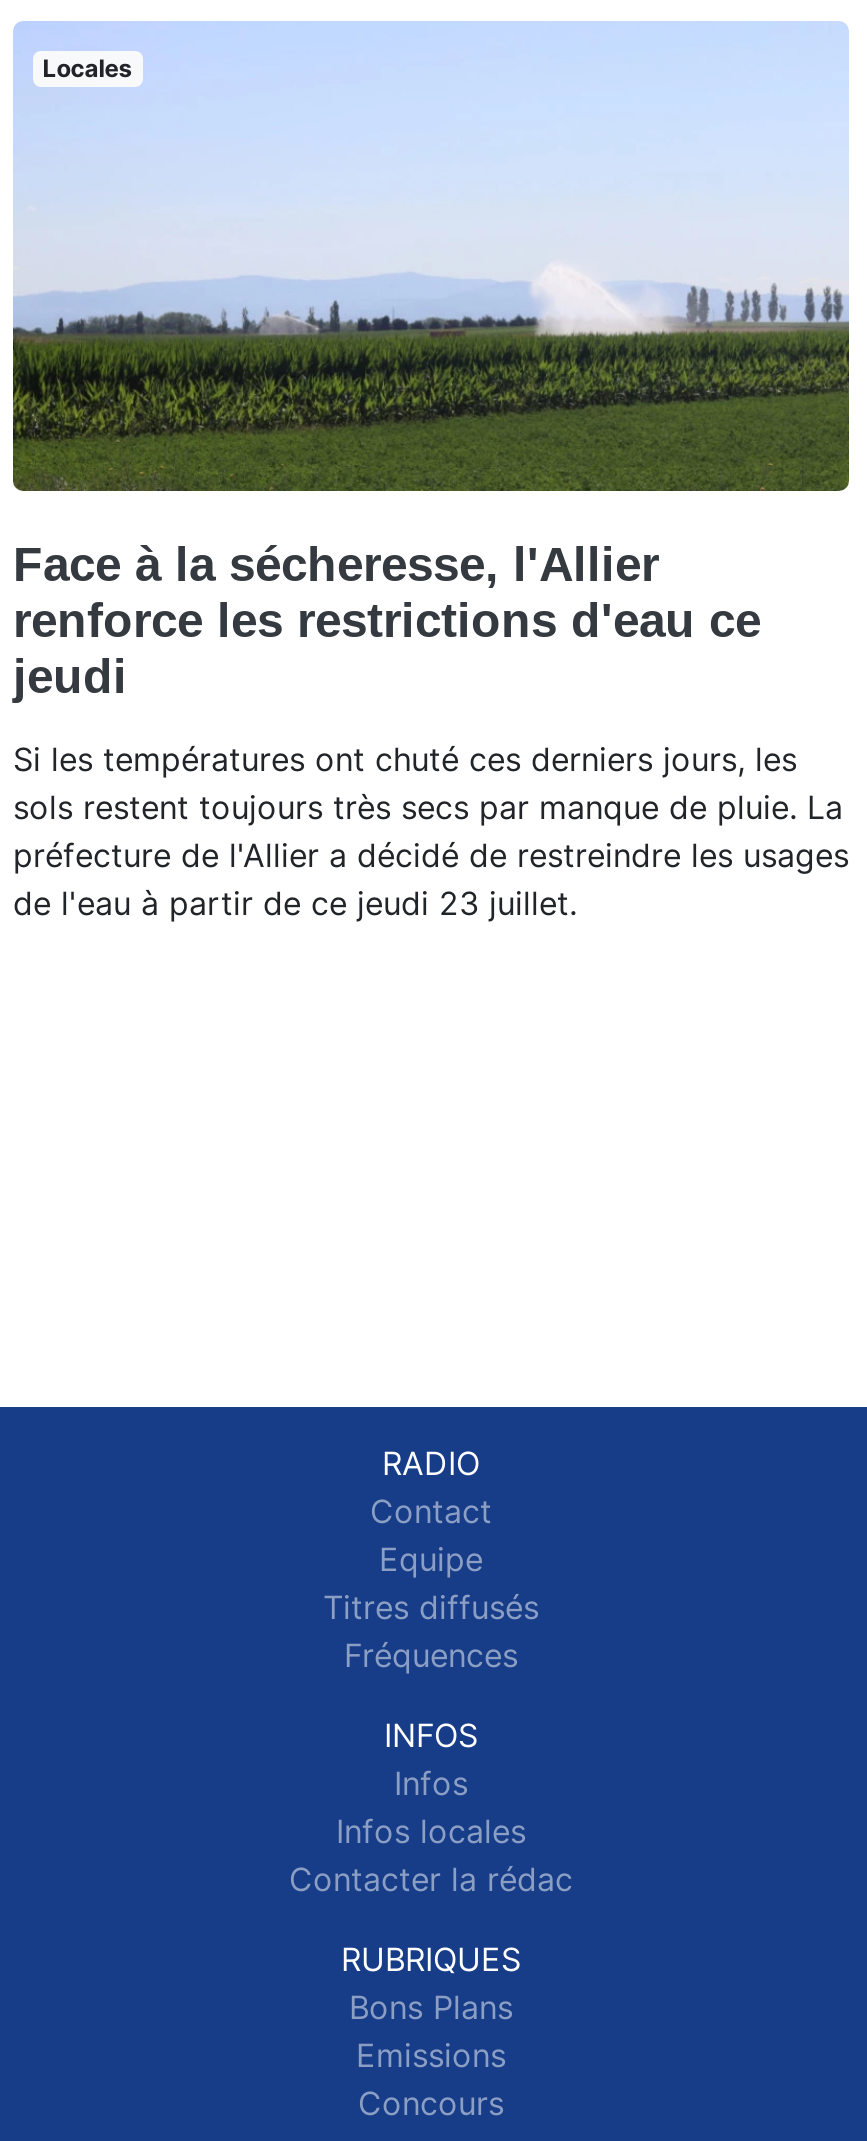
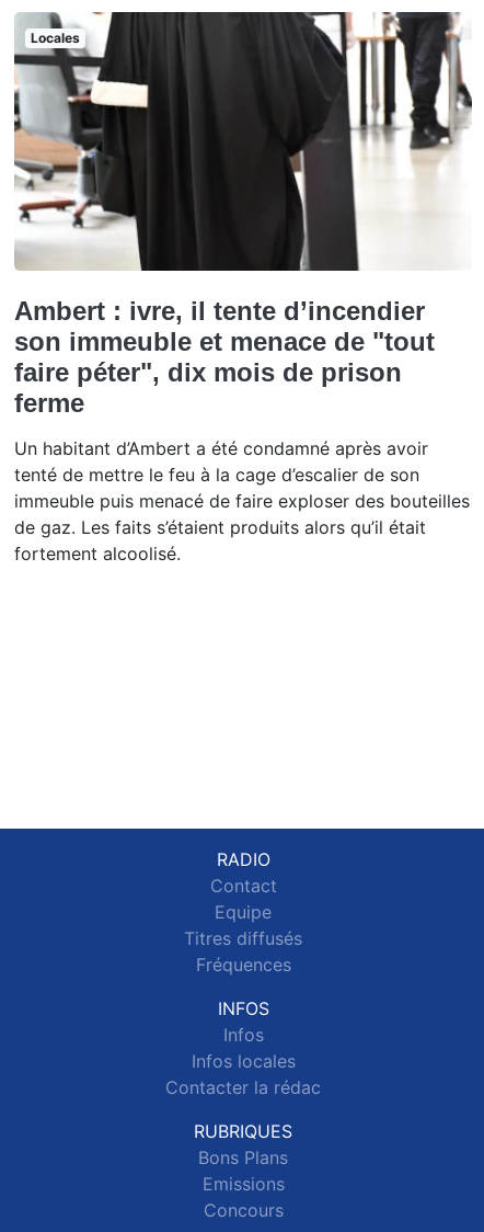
[11,20,851,703] [image] | Face à la sécheresse, l'Allier | renforce les restrictions d'eau ce | jeudi -> [13,11,473,417] [image] | Ambert : ivre, il tente d’incendier | son immeuble et menace de "tout | faire péter", dix mois de prison | ferme
[13,739,849,923] Si les températures ont chuté ces derniers jours, les | sols restent toujours très secs par manque de pluie. La | préfecture de l'Allier a décidé de restreindre les usages | de l'eau à partir de ce jeudi 23 juillet. -> [14,437,470,564] Un habitant d’Ambert a été condamné après avoir | tenté de mettre le feu à la cage d’escalier de son | immeuble puis menacé de faire exploser des bouteilles | de gaz. Les faits s’étaient produits alors qu’il était | fortement alcoolisé.

